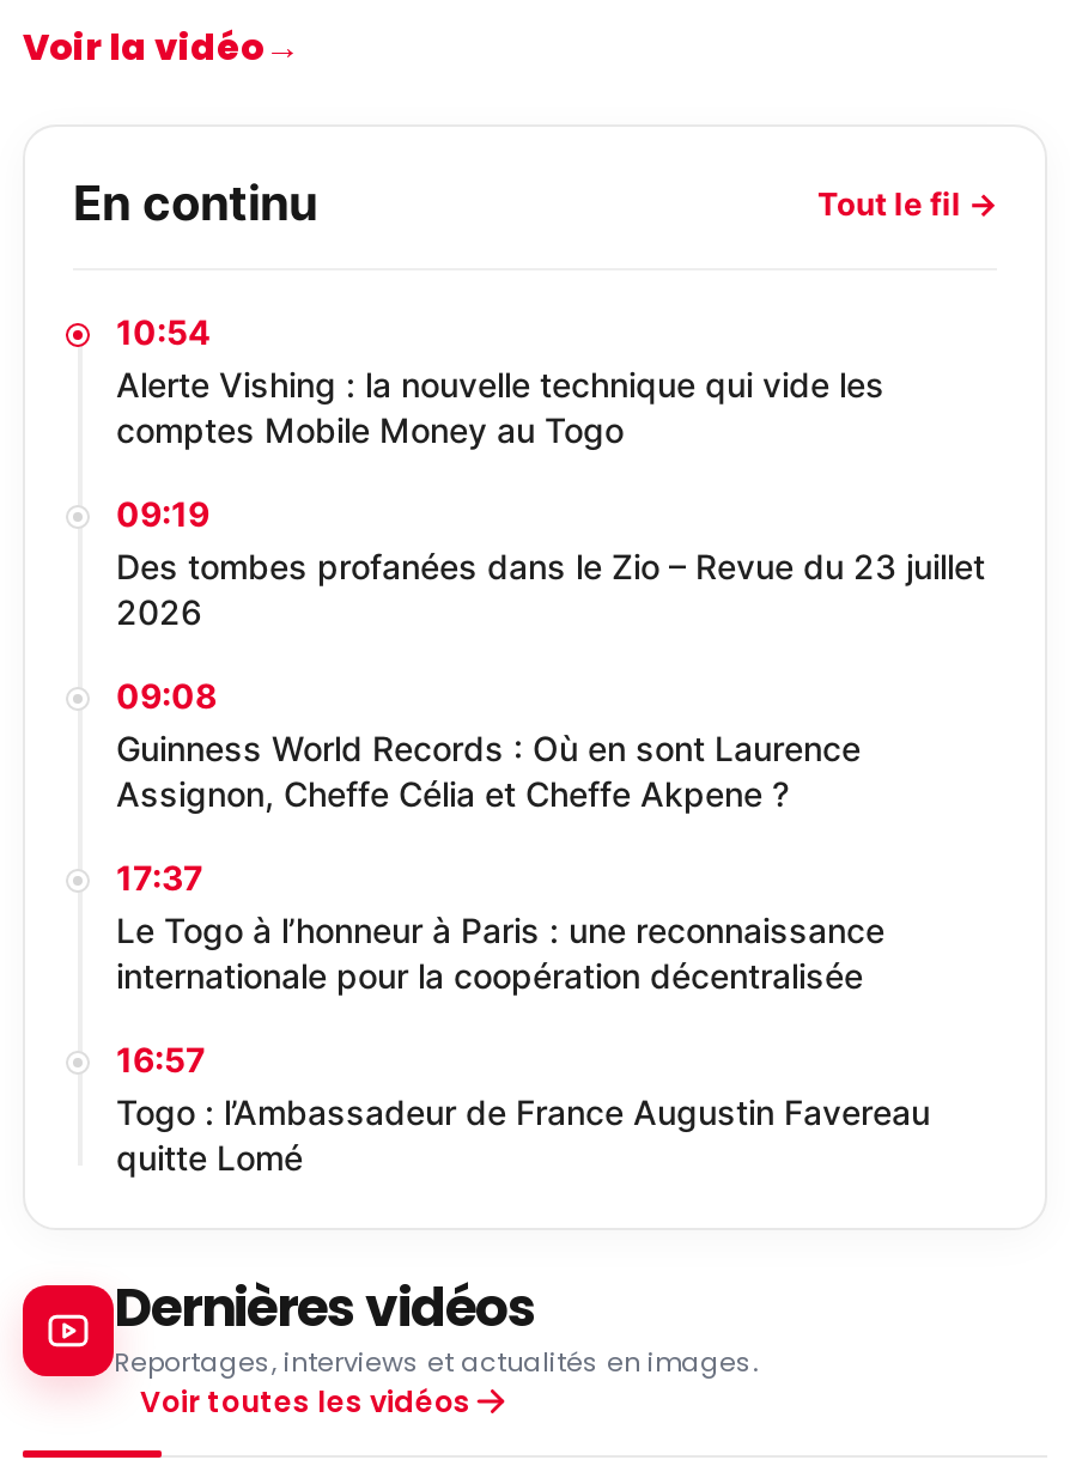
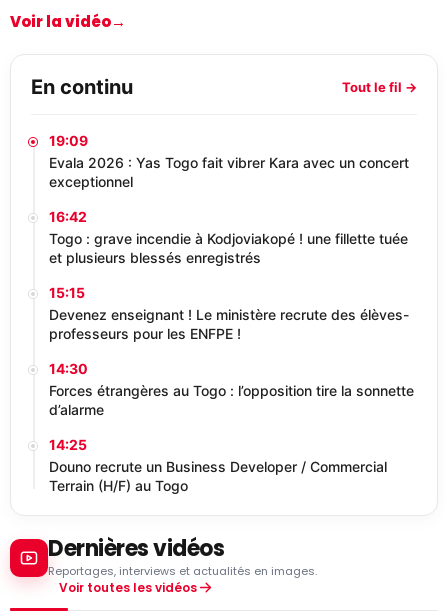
[116,311,884,450] 10:54 | Alerte Vishing : la nouvelle technique qui vide les | comptes Mobile Money au Togo -> [49,132,409,190] 19:09 | Evala 2026 : Yas Togo fait vibrer Kara avec un concert | exceptionnel
[116,493,985,632] 09:19 | Des tombes profanées dans le Zio – Revue du 23 juillet | 2026 -> [49,208,408,266] 16:42 | Togo : grave incendie à Kodjoviakopé ! une fillette tuée | et plusieurs blessés enregistrés
[116,675,861,814] 09:08 | Guinness World Records : Où en sont Laurence | Assignon, Cheffe Célia et Cheffe Akpene ? -> [49,284,409,342] 15:15 | Devenez enseignant ! Le ministère recrute des élèves- | professeurs pour les ENFPE !
[116,857,884,996] 17:37 | Le Togo à l’honneur à Paris : une reconnaissance | internationale pour la coopération décentralisée -> [49,360,414,418] 14:30 | Forces étrangères au Togo : l’opposition tire la sonnette | d’alarme
[116,1039,930,1178] 16:57 | Togo : l’Ambassadeur de France Augustin Favereau | quitte Lomé -> [49,436,387,494] 14:25 | Douno recrute un Business Developer / Commercial | Terrain (H/F) au Togo

